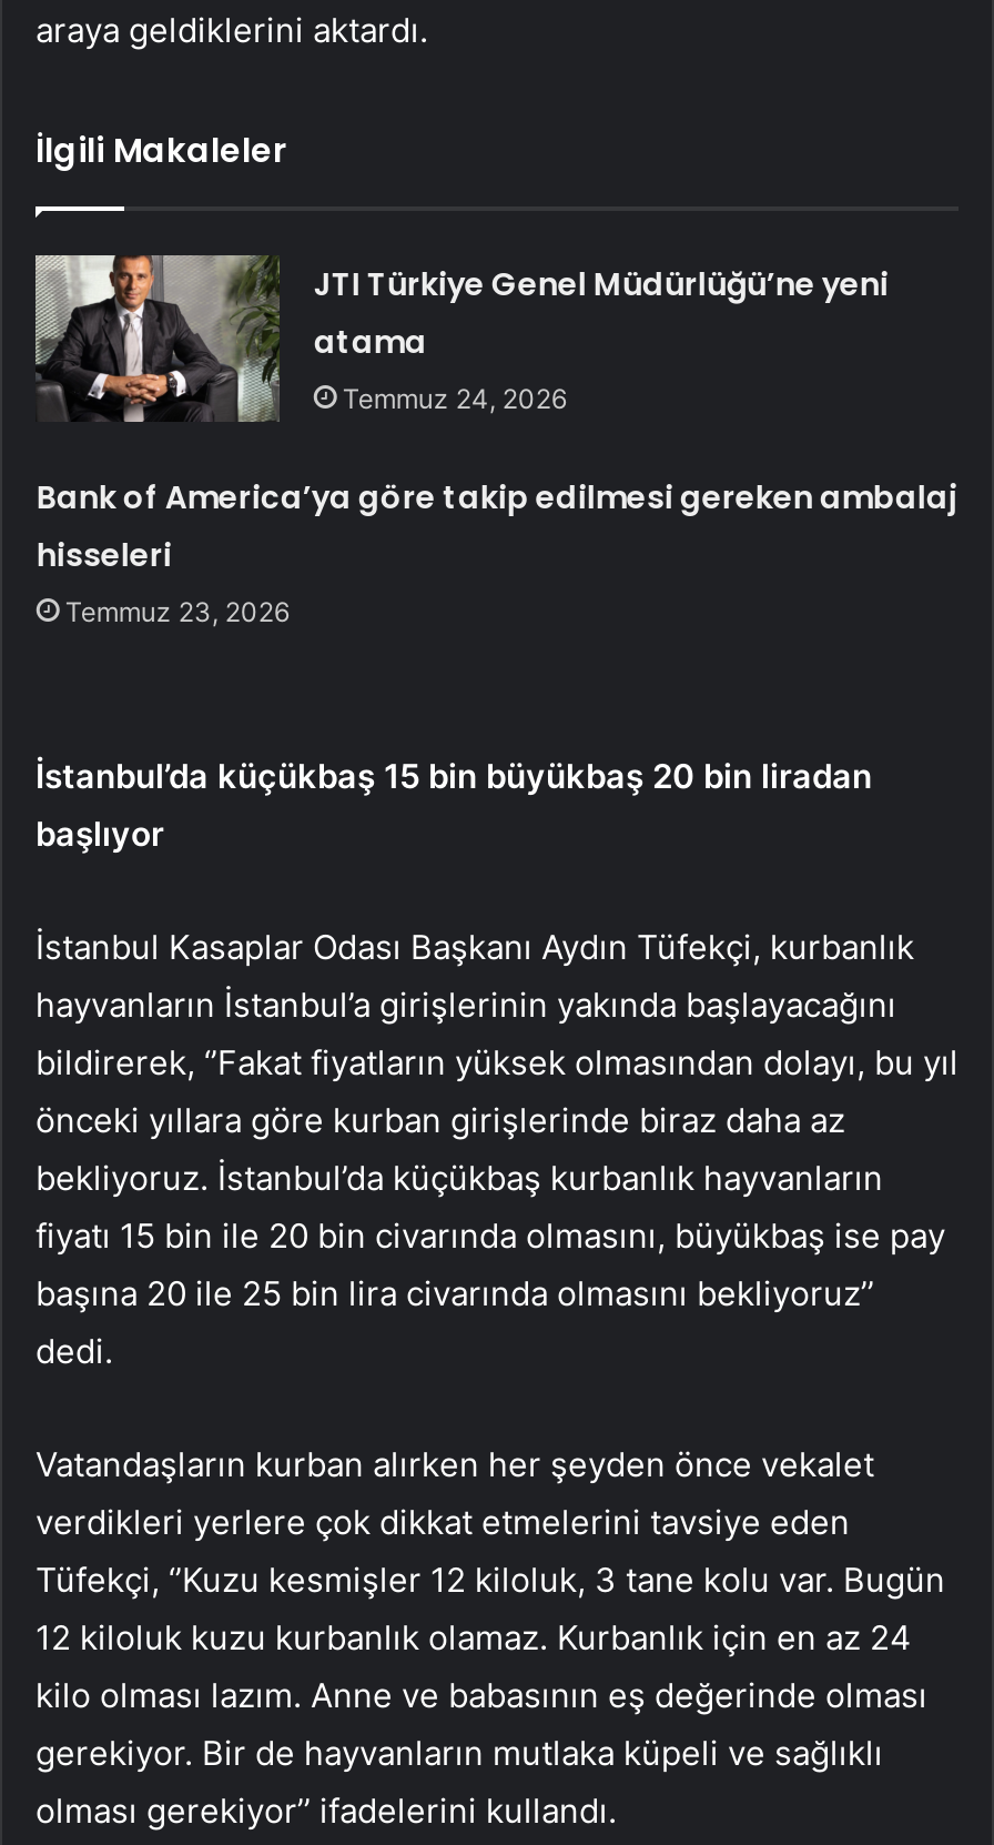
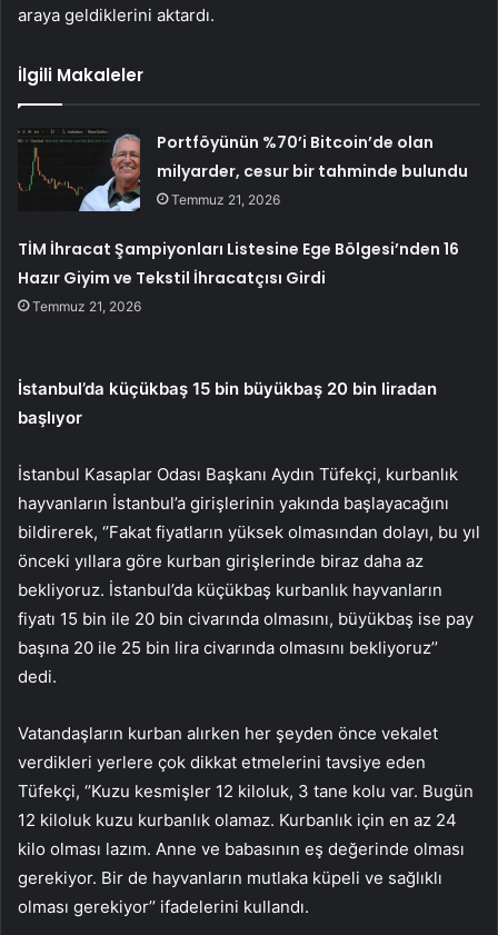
[33,253,888,424] [image] | JTI Türkiye Genel Müdürlüğü’ne yeni | atama | Temmuz 24, 2026 -> [18,128,468,212] [image] | Portföyünün %70’i Bitcoin’de olan | milyarder, cesur bir tahminde bulundu | Temmuz 21, 2026
[36,475,957,629] Bank of America’ya göre takip edilmesi gereken ambalaj | hisseleri | Temmuz 23, 2026 -> [18,238,459,315] TİM İhracat Şampiyonları Listesine Ege Bölgesi’nden 16 | Hazır Giyim ve Tekstil İhracatçısı Girdi | Temmuz 21, 2026

